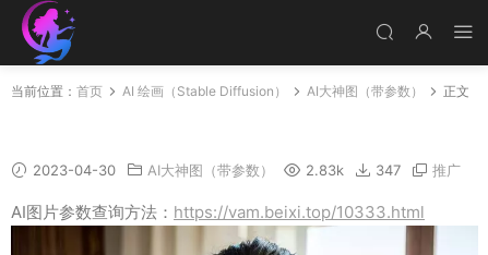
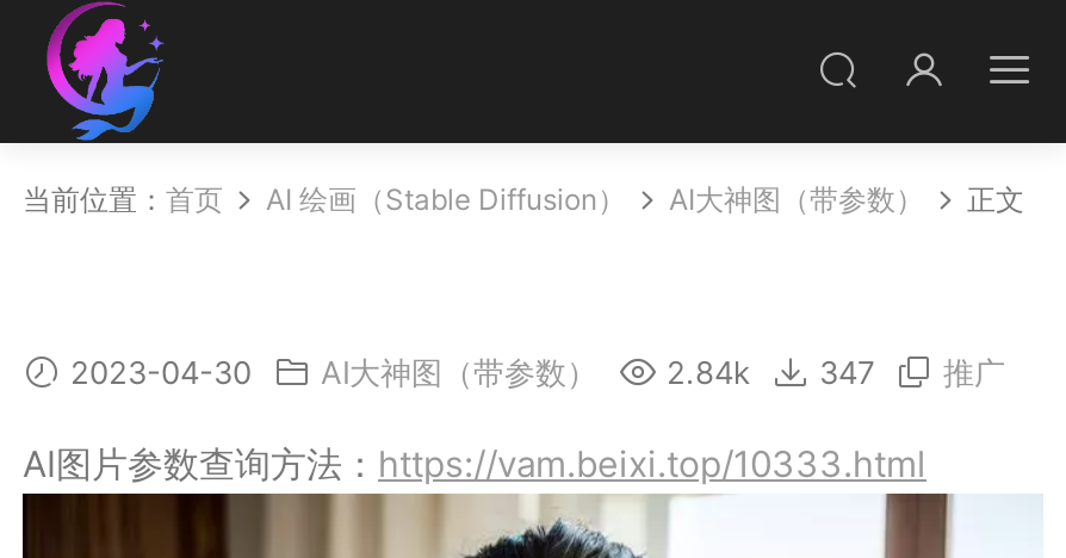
[28,161,461,179] 2023-04-30 AI大神图（带参数） 2.83k 347 推广 -> [61,353,1005,391] 2023-04-30 AI大神图（带参数） 2.84k 347 推广

